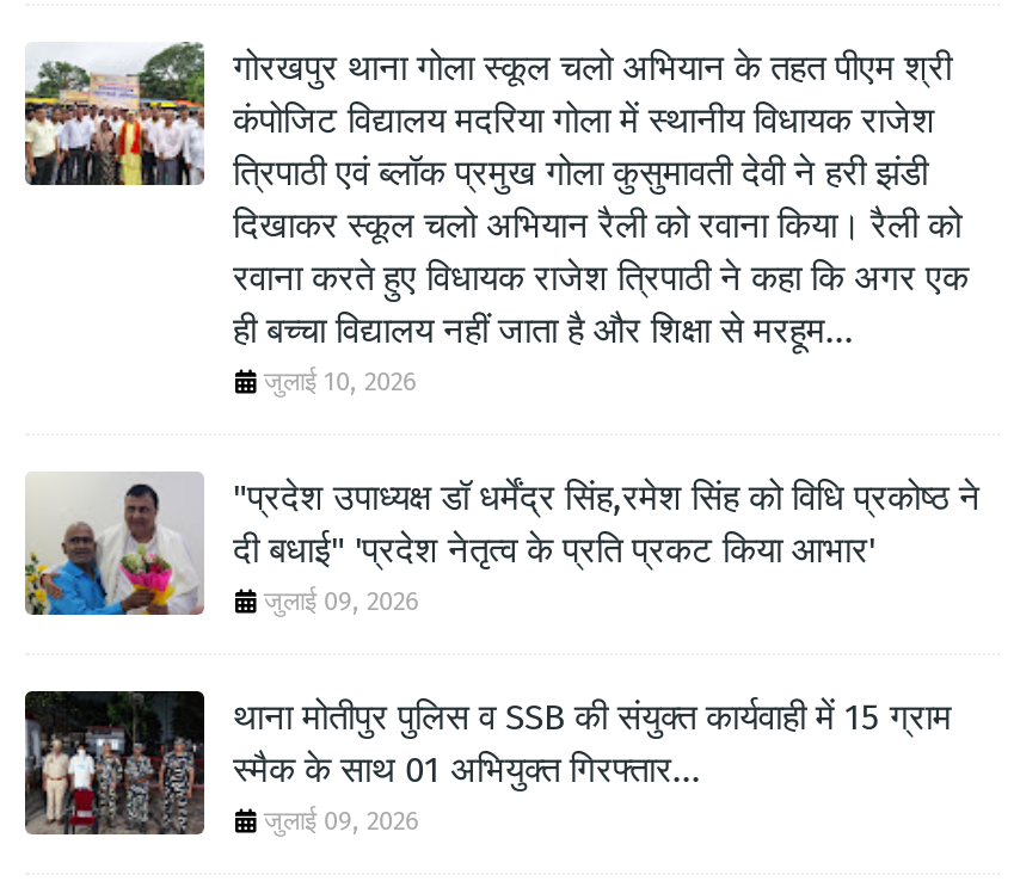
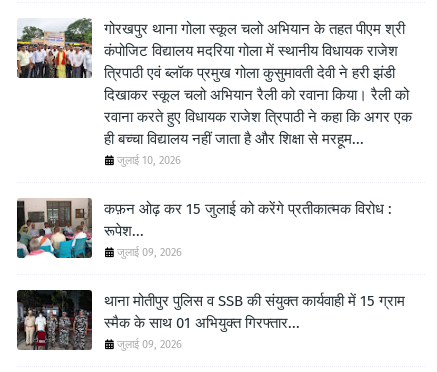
[23,474,981,617] [image] | "प्रदेश उपाध्यक्ष डॉ धर्मेंद्र सिंह,रमेश सिंह को विधि प्रकोष्ठ ने | दी बधाई" 'प्रदेश नेतृत्व के प्रति प्रकट किया आभार' -> [16,198,392,259] [image] | कफ़न ओढ़ कर 15 जुलाई को करेंगे प्रतीकात्मक विरोध : | रूपेश...

